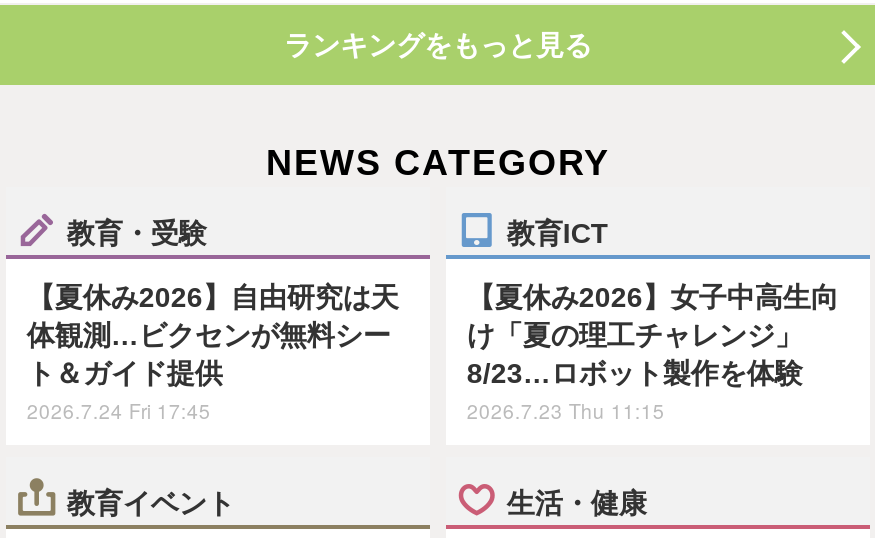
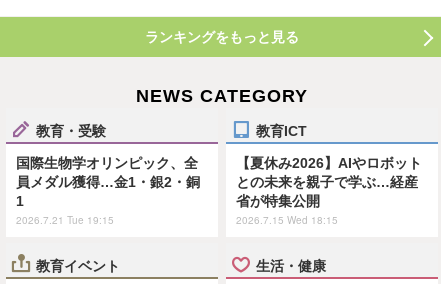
[27,280,399,424] 【夏休み2026】自由研究は天 | 体観測…ビクセンが無料シー | ト＆ガイド提供 | 2026.7.24 Fri 17:45 -> [16,155,200,227] 国際生物学オリンピック、全 | 員メダル獲得…金1・銀2・銅 | 1 | 2026.7.21 Tue 19:15
[467,280,839,424] 【夏休み2026】女子中高生向 | け「夏の理工チャレンジ」 | 8/23…ロボット製作を体験 | 2026.7.23 Thu 11:15 -> [236,155,422,227] 【夏休み2026】AIやロボット | との未来を親子で学ぶ…経産 | 省が特集公開 | 2026.7.15 Wed 18:15

